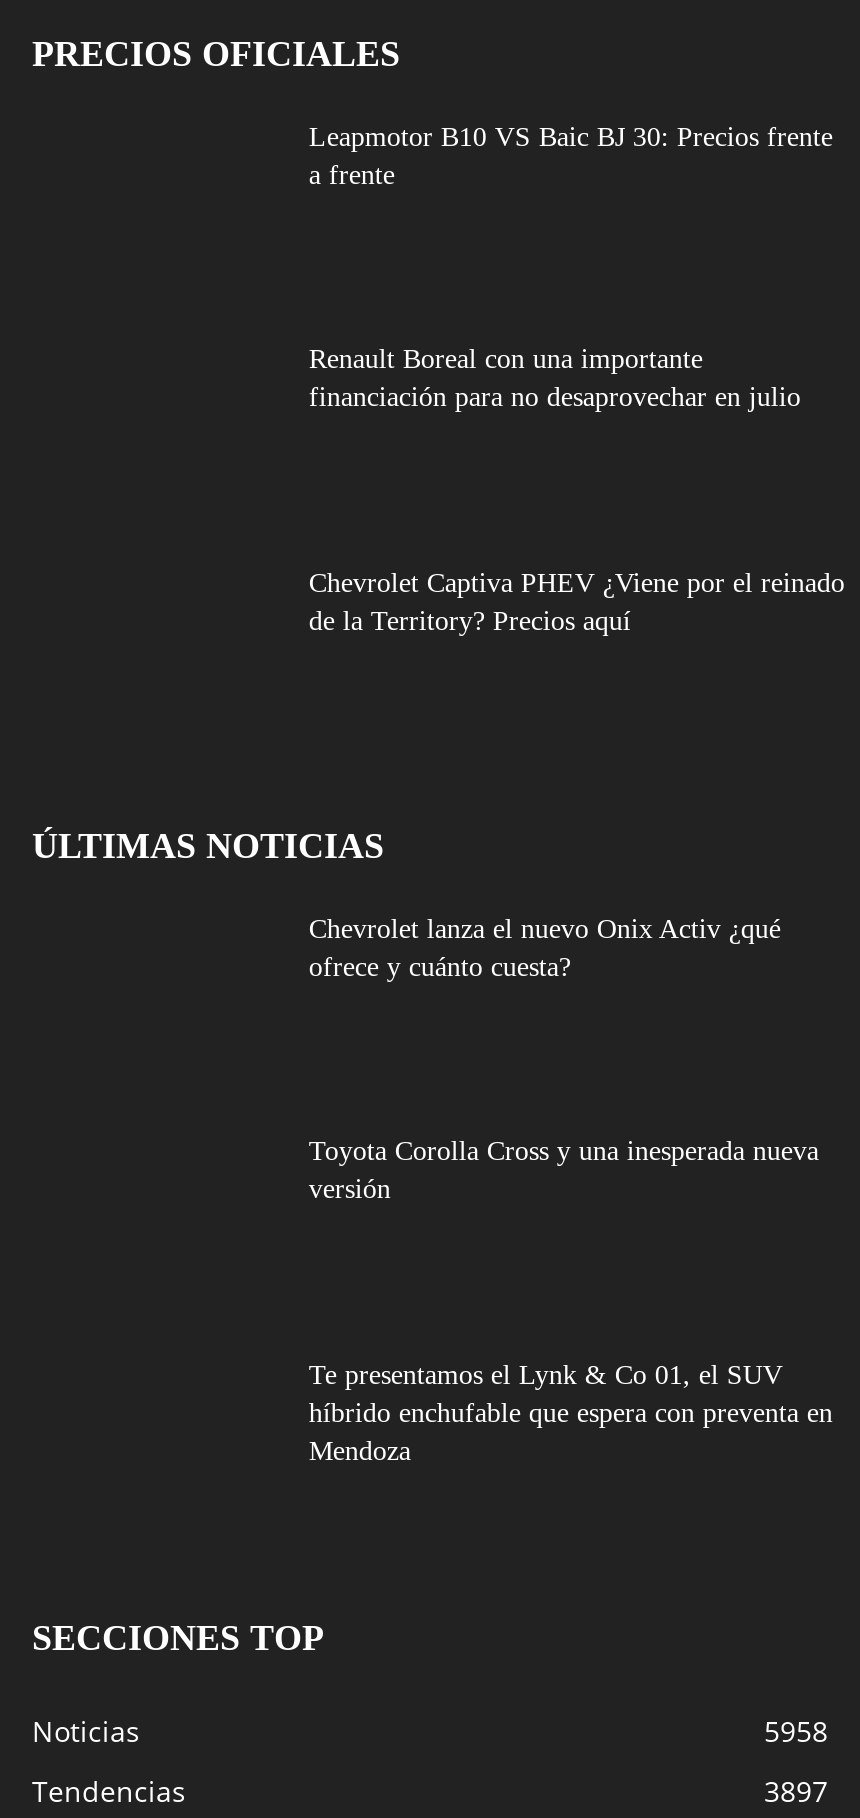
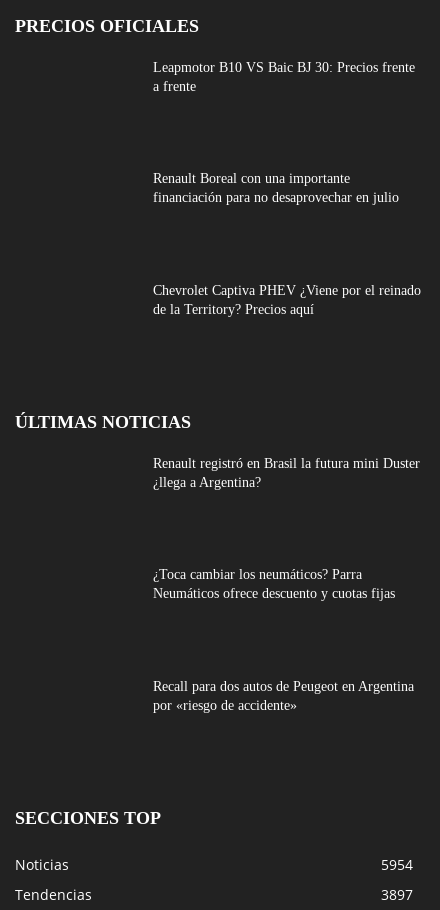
[309,913,781,981] Chevrolet lanza el nuevo Onix Activ ¿qué | ofrece y cuánto cuesta? -> [153,455,420,489] Renault registró en Brasil la futura mini Duster | ¿llega a Argentina?
[309,1136,819,1204] Toyota Corolla Cross y una inesperada nueva | versión -> [153,567,395,601] ¿Toca cambiar los neumáticos? Parra | Neumáticos ofrece descuento y cuotas fijas
[309,1360,833,1466] Te presentamos el Lynk & Co 01, el SUV | híbrido enchufable que espera con preventa en | Mendoza -> [153,679,414,713] Recall para dos autos de Peugeot en Argentina | por «riesgo de accidente»
[764,1711,828,1749] 5958 -> [381,854,413,873] 5954

